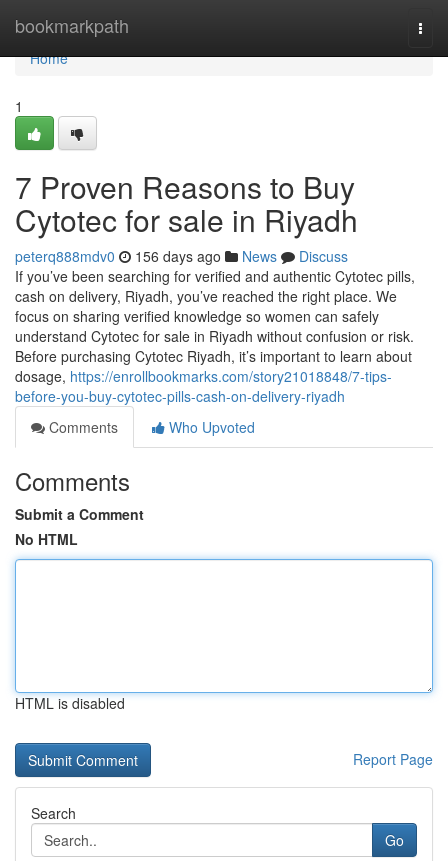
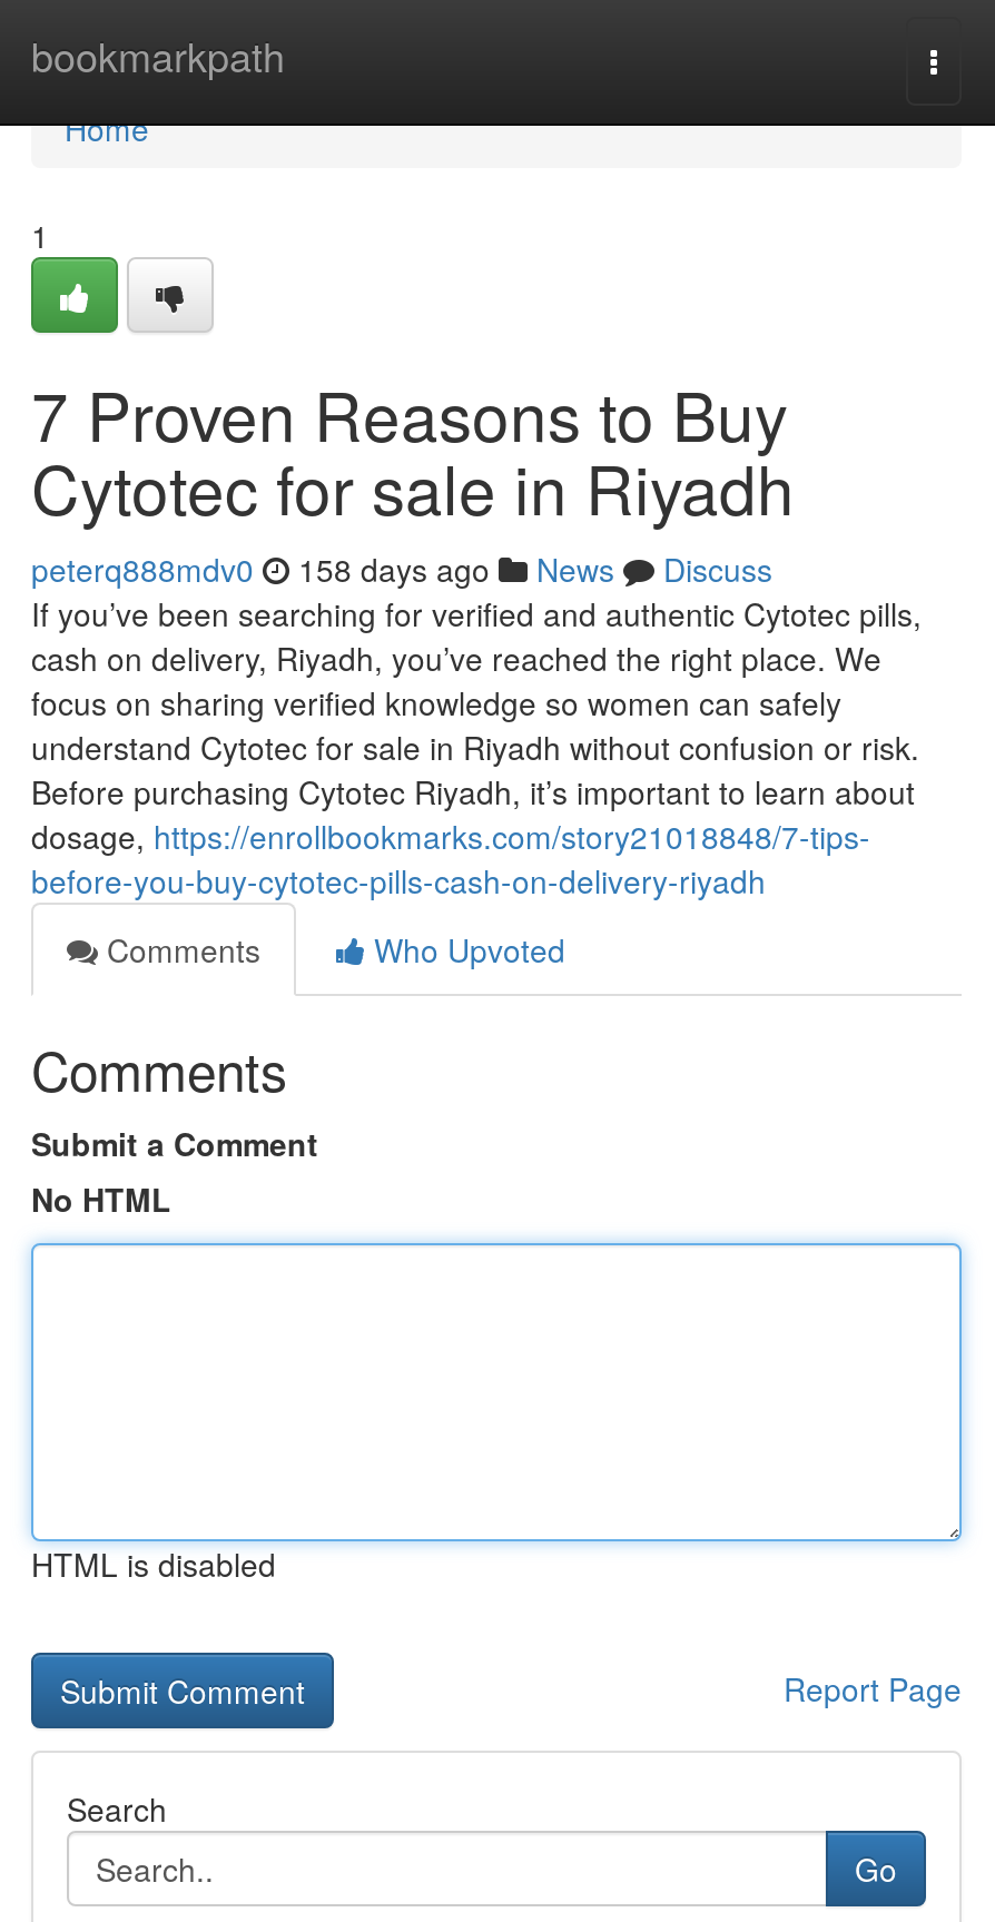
[15,246,348,266] peterq888mdv0 156 days ago News Discuss -> [31,546,772,591] peterq888mdv0 158 days ago News Discuss

